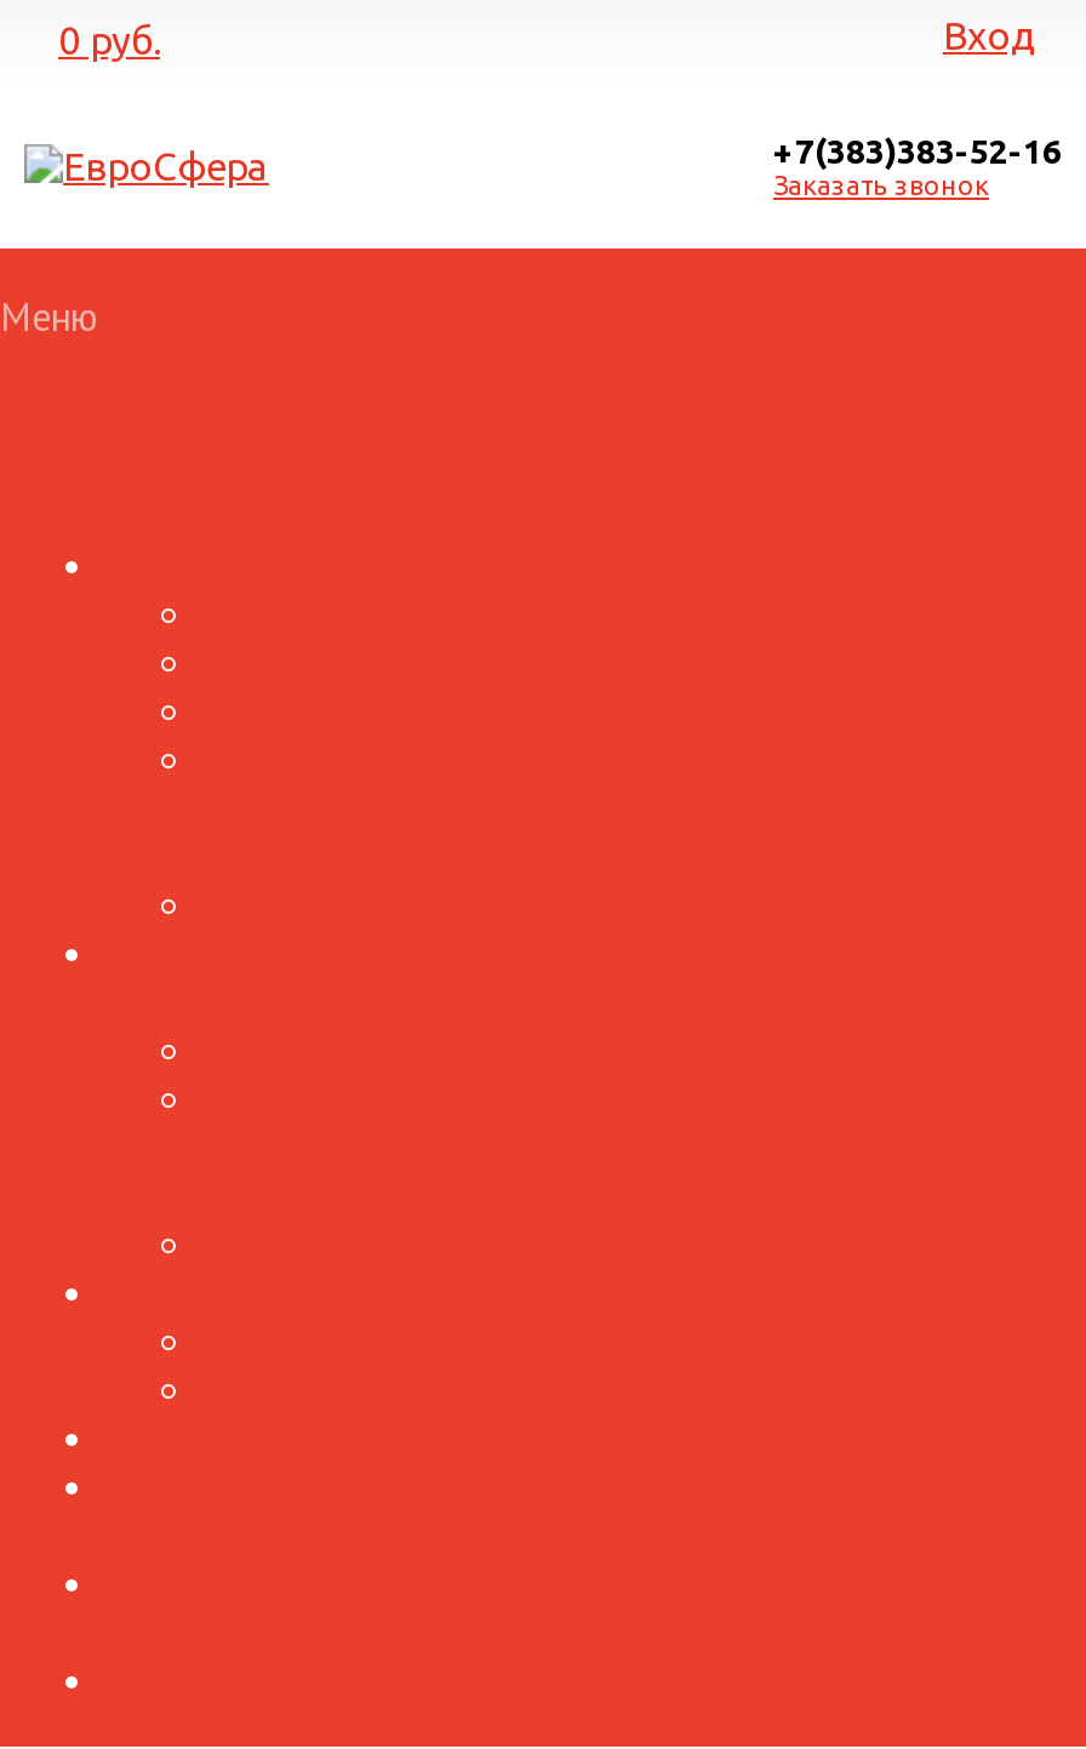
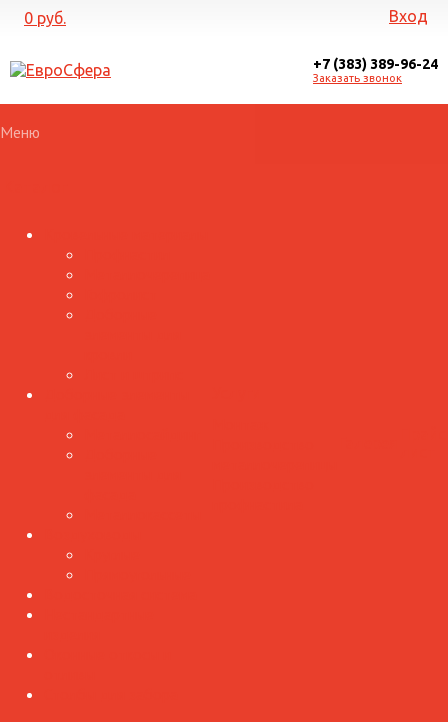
[773,132,1062,171] +7(383)383-52-16 -> [313,56,438,72] +7 (383) 389-96-24

